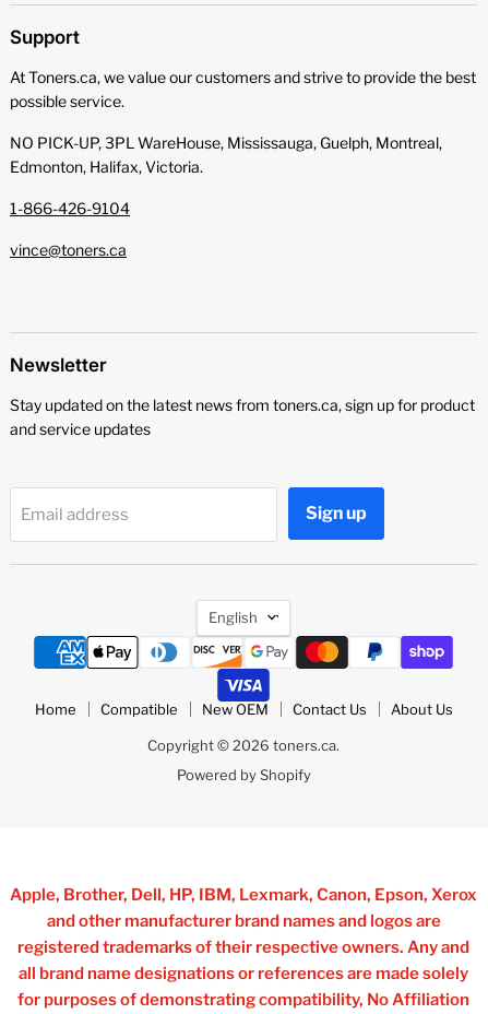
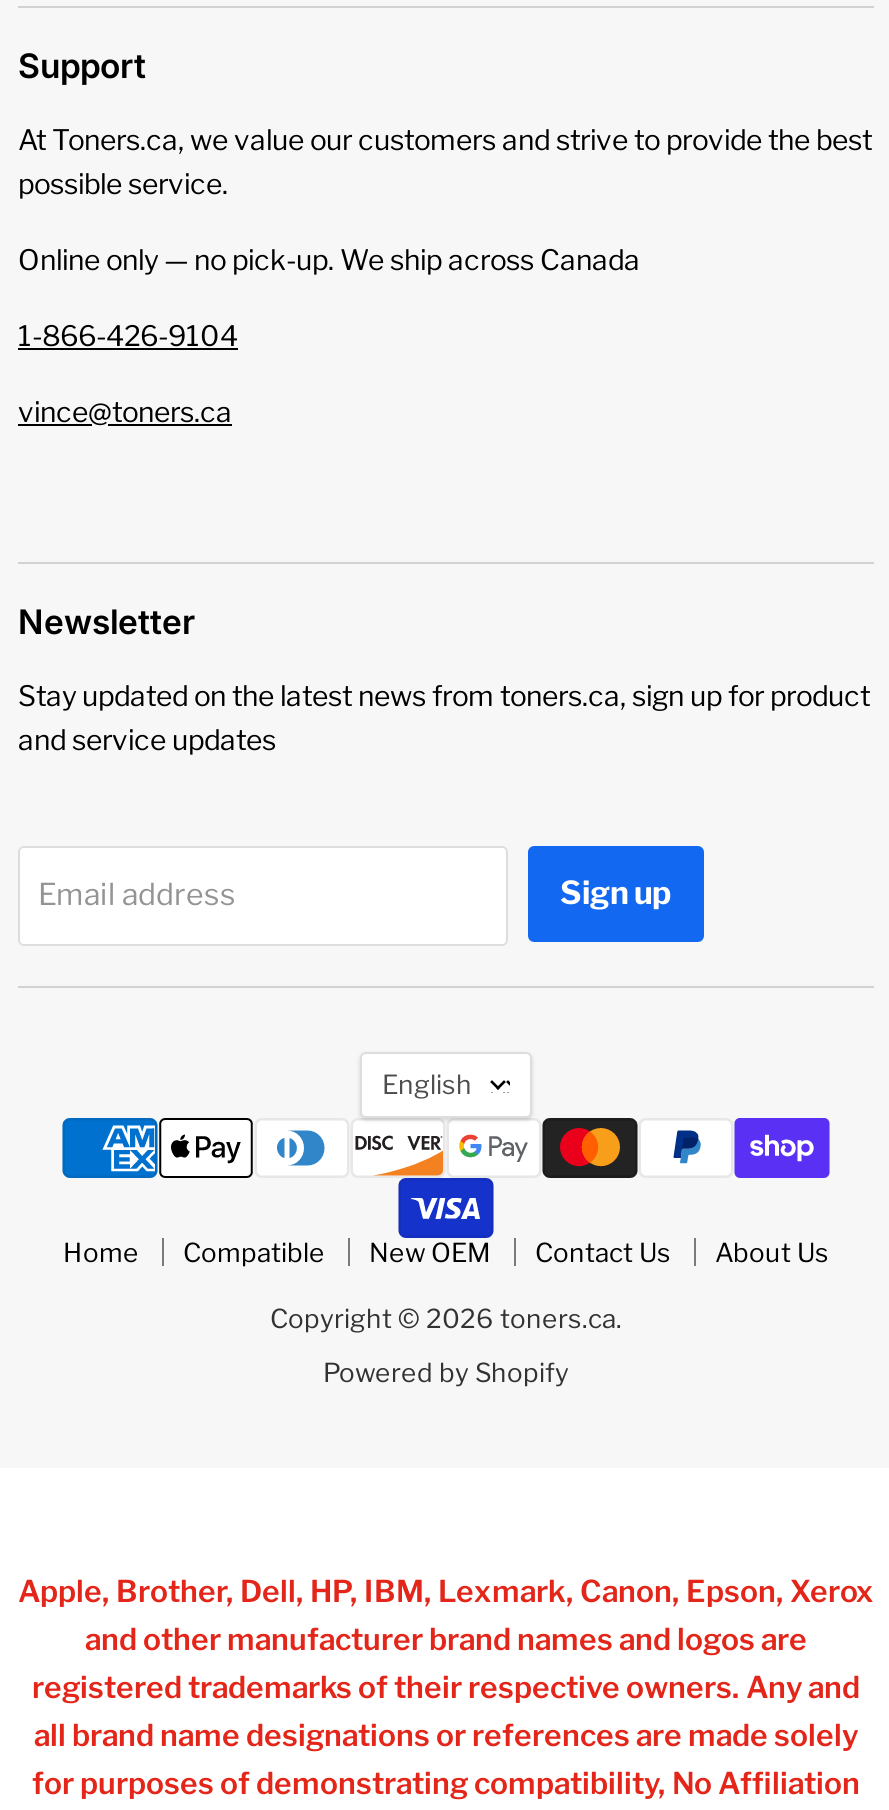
[10,134,442,176] NO PICK-UP, 3PL WareHouse, Mississauga, Guelph, Montreal, | Edmonton, Halifax, Victoria. -> [18,242,640,276] Online only — no pick‑up. We ship across Canada

